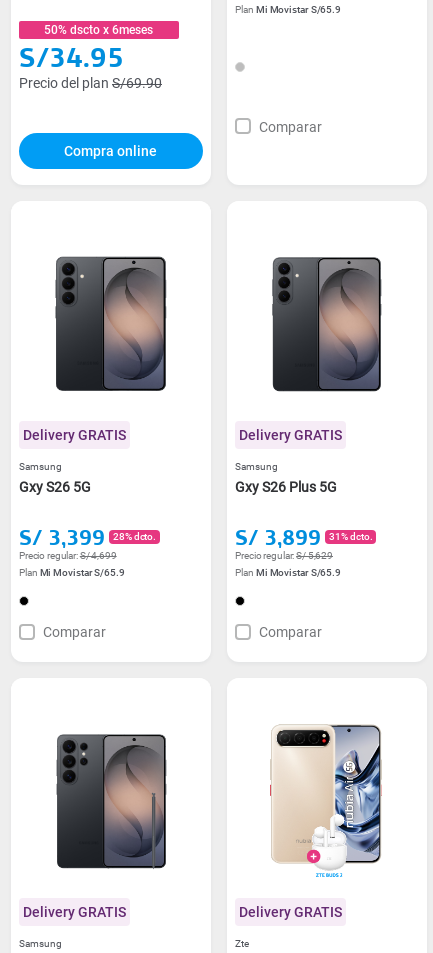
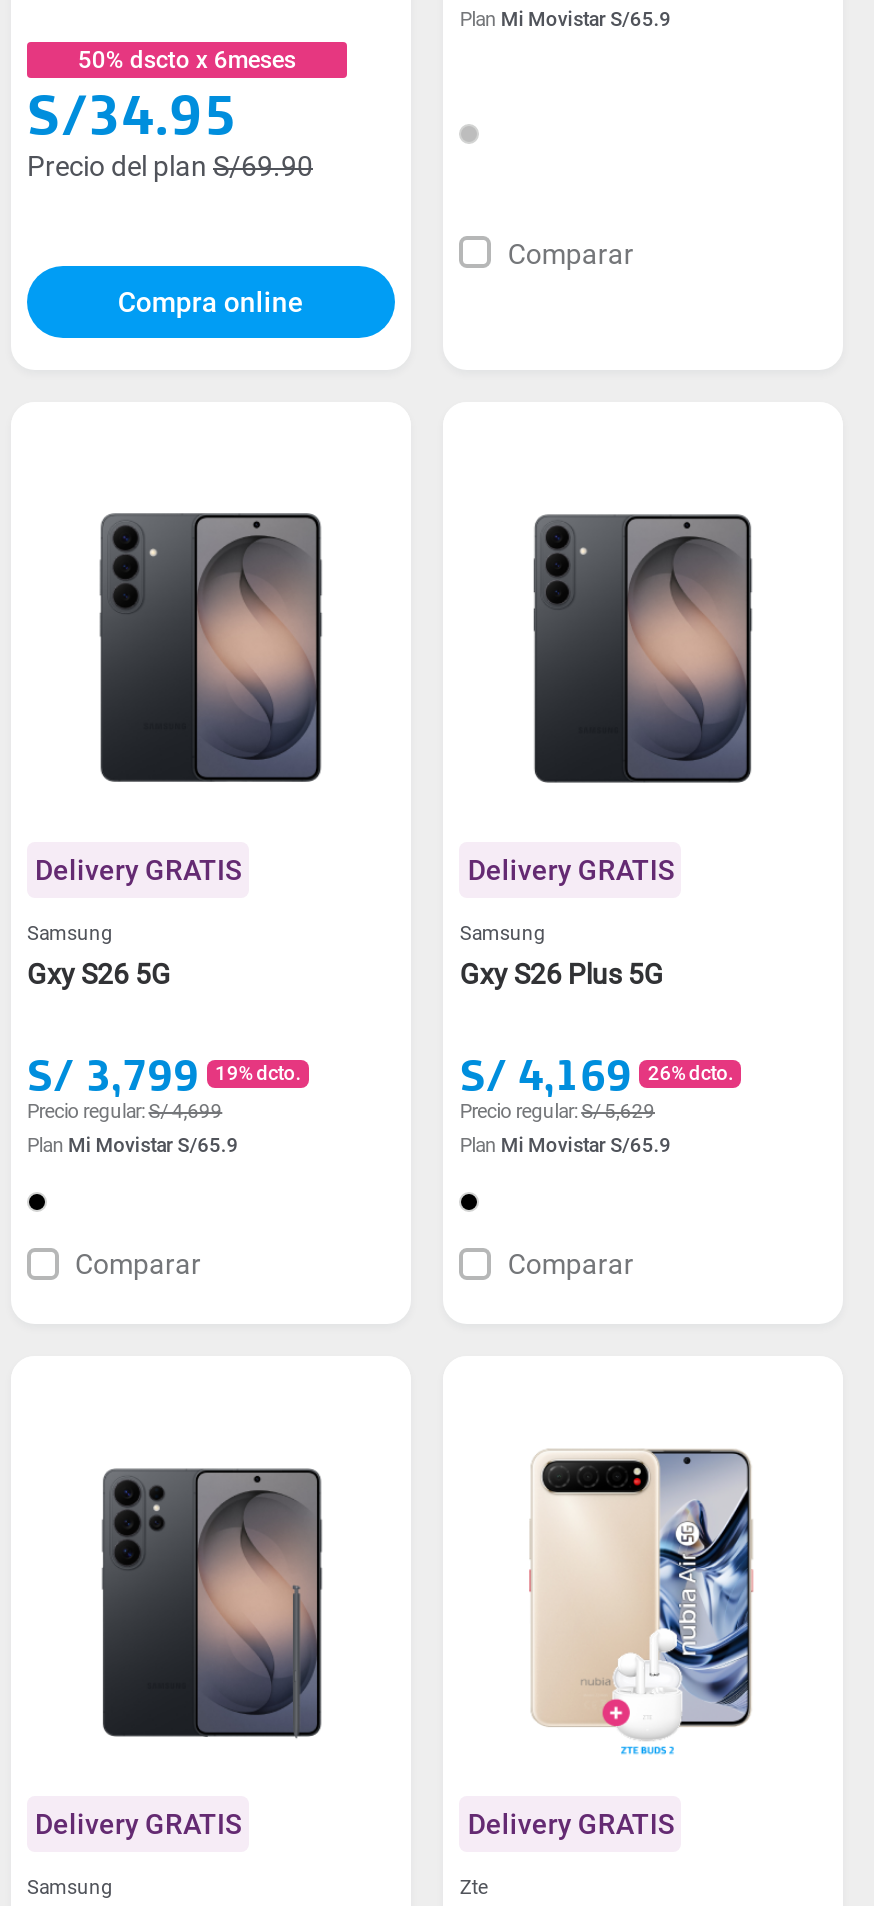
[19,523,105,551] S/ 3,399 -> [27,1046,199,1102] S/ 3,799
[235,523,321,551] S/ 3,899 -> [460,1046,632,1102] S/ 4,169
[113,531,156,542] 28% dcto. -> [215,1062,301,1084] 19% dcto.
[329,531,372,542] 31% dcto. -> [648,1062,734,1084] 26% dcto.

